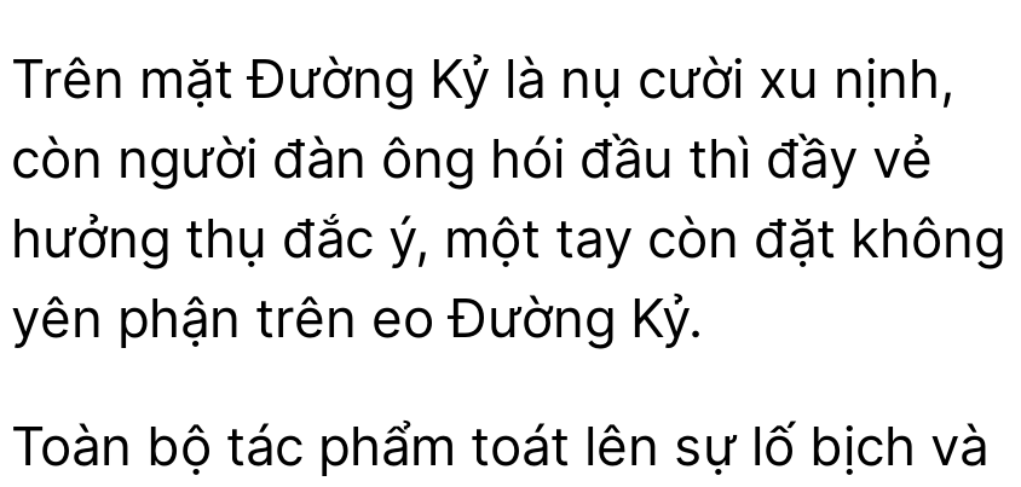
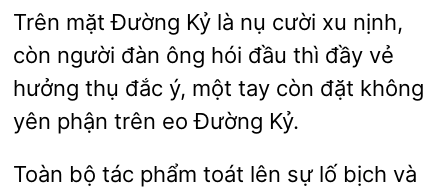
[11,127,933,269] còn người đàn ông hói đầu thì | vẻ | hưởng thụ đắc | một tay còn đặt -> [13,42,424,101] còn người đàn ông hói đầu thì đầy | thụ đắc ý, một tay còn | không
[212,414,751,477] tác phẩm toát lên sự -> [13,161,319,187] Toàn bộ tác phẩm | lên sự

